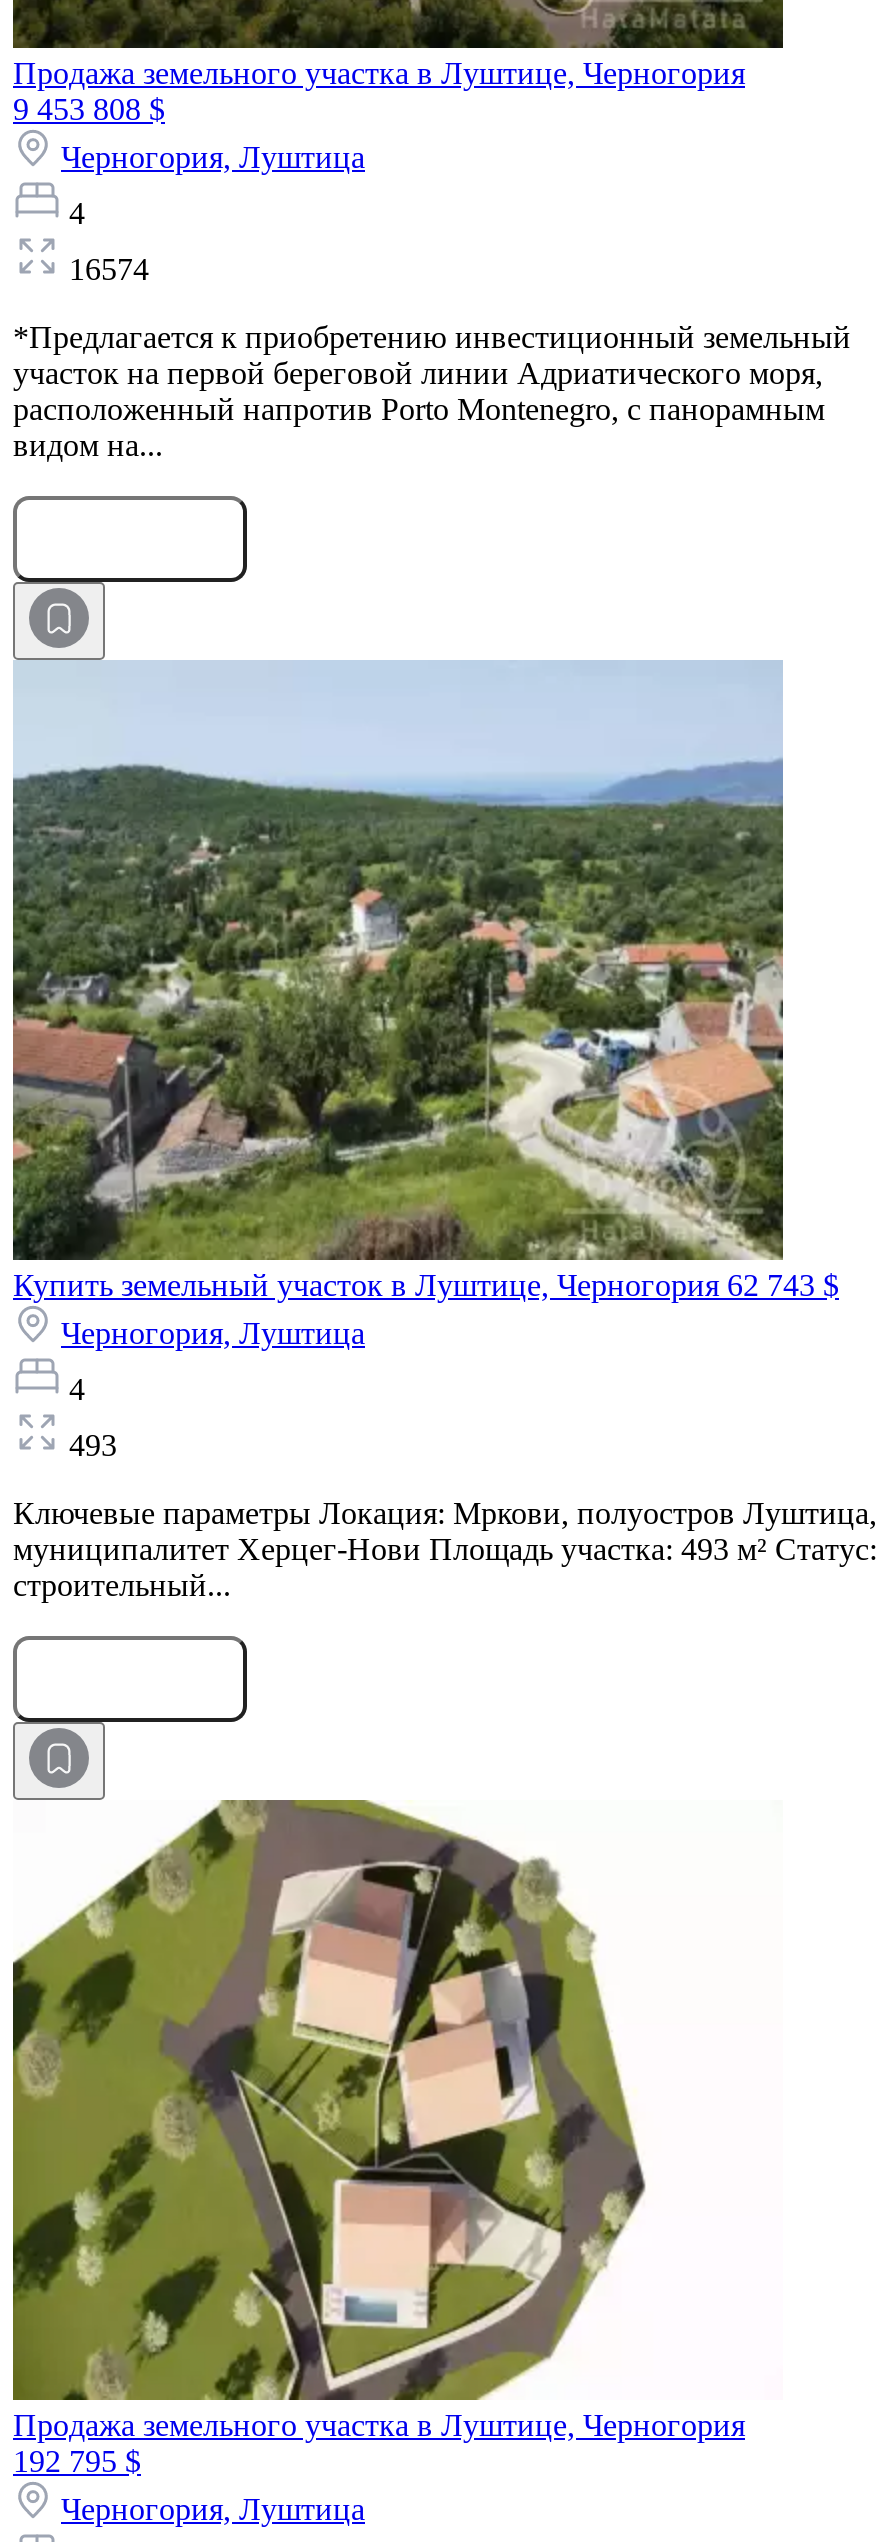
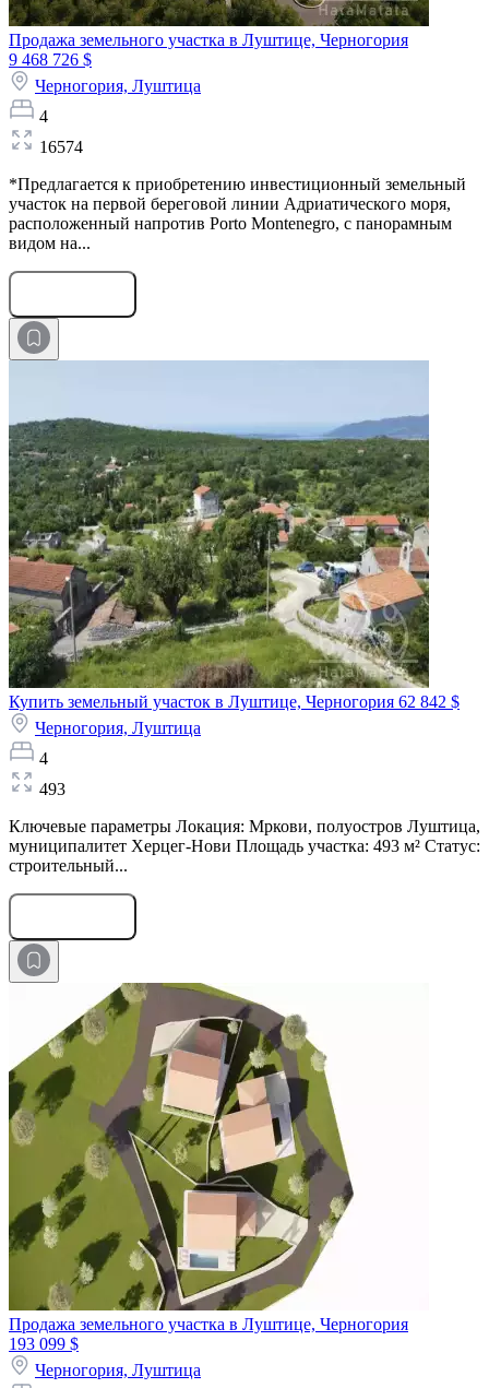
[13,92,165,126] 9 453 808 $ -> [9,50,92,69] 9 468 726 $
[13,1268,839,1302] Купить земельный участок в Луштице, Черногория 62 743 $ -> [9,692,460,711] Купить земельный участок в Луштице, Черногория 62 842 $
[13,2444,141,2478] 192 795 $ -> [9,1334,79,1353] 193 099 $

